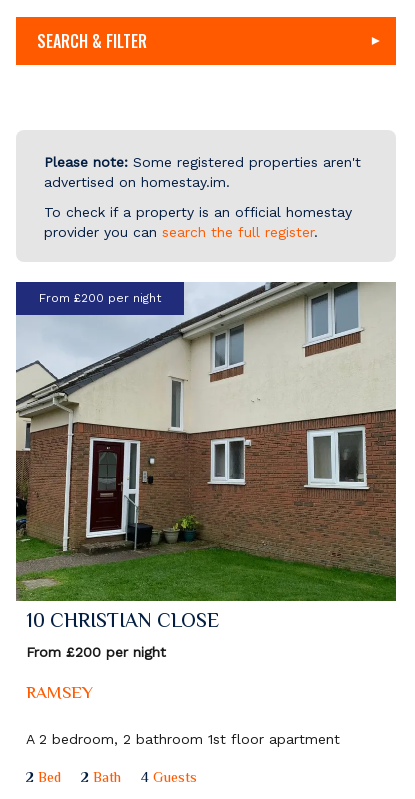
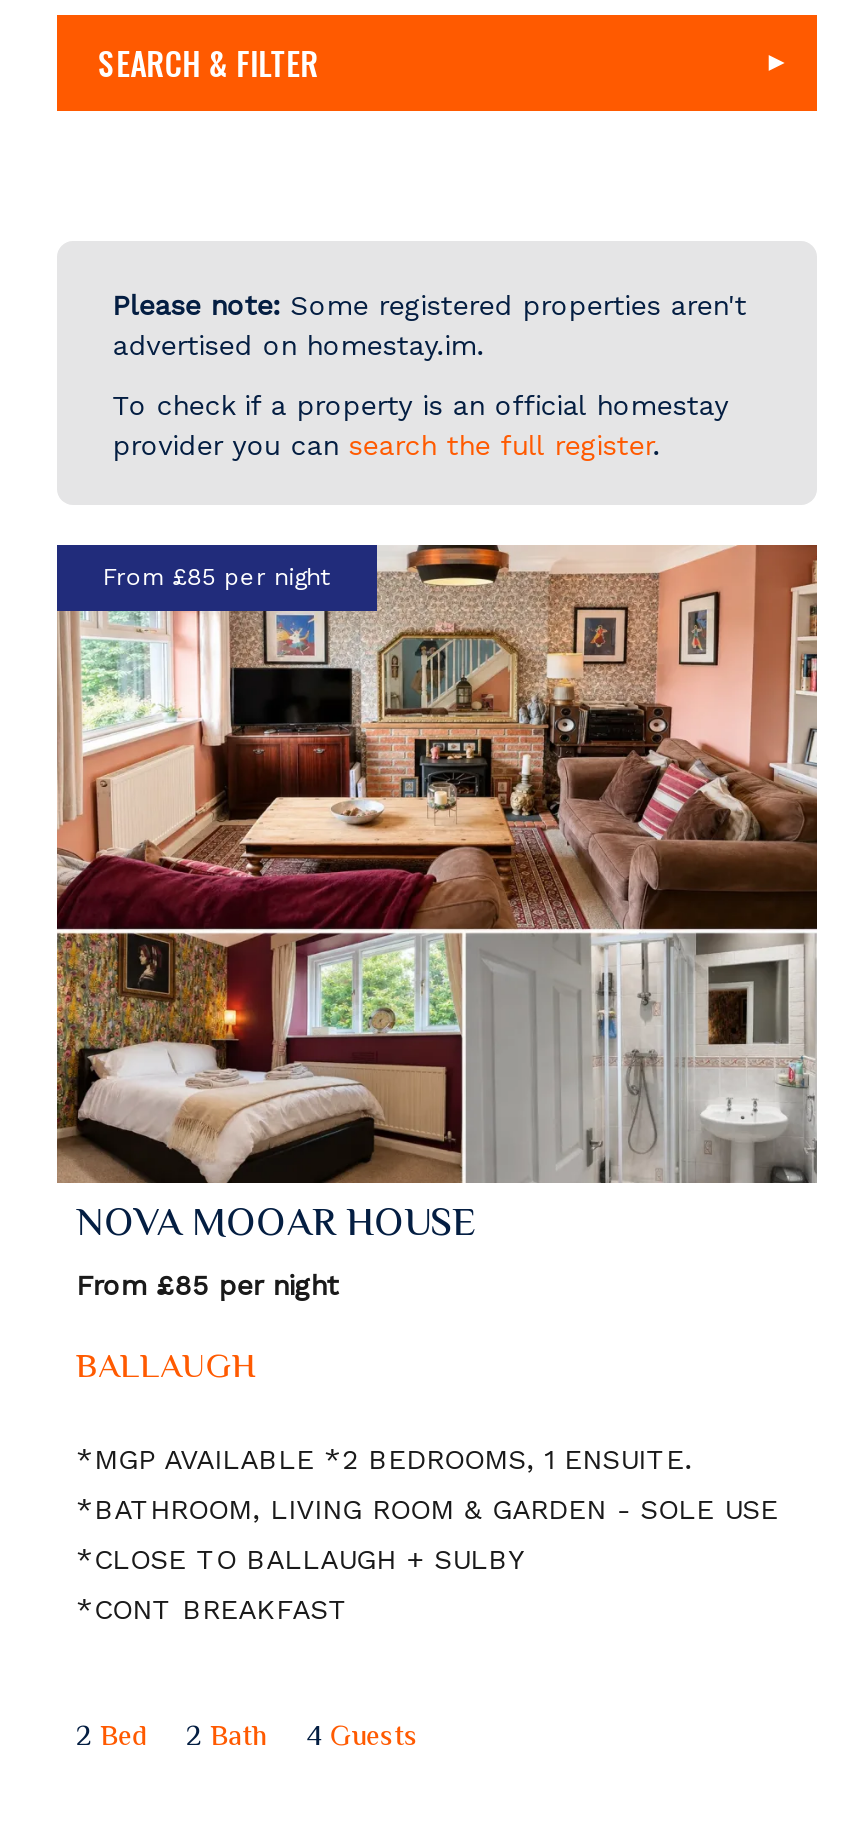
[15,281,397,602] [image] | From £200 per night -> [57,543,817,1183] [image] | From £85 per night
[26,607,340,747] 10 CHRISTIAN CLOSE | From £200 per night | RAMSEY | A 2 bedroom, 2 bathroom 1st floor apartment -> [76,1194,778,1624] NOVA MOOAR HOUSE | From £85 per night | BALLAUGH | *MGP AVAILABLE *2 BEDROOMS, 1 ENSUITE. | *BATHROOM, LIVING ROOM & GARDEN - SOLE USE | *CLOSE TO BALLAUGH + SULBY | *CONT BREAKFAST

